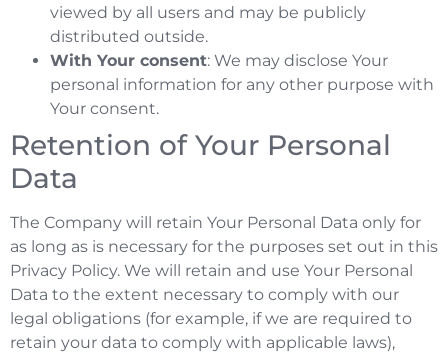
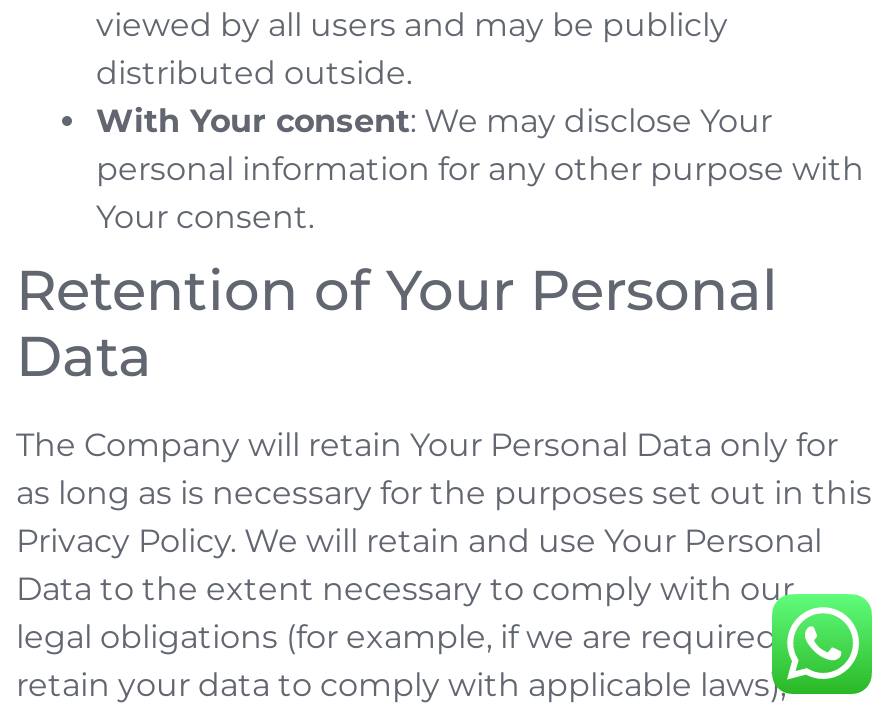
none -> [794,592,874,696] [image]

